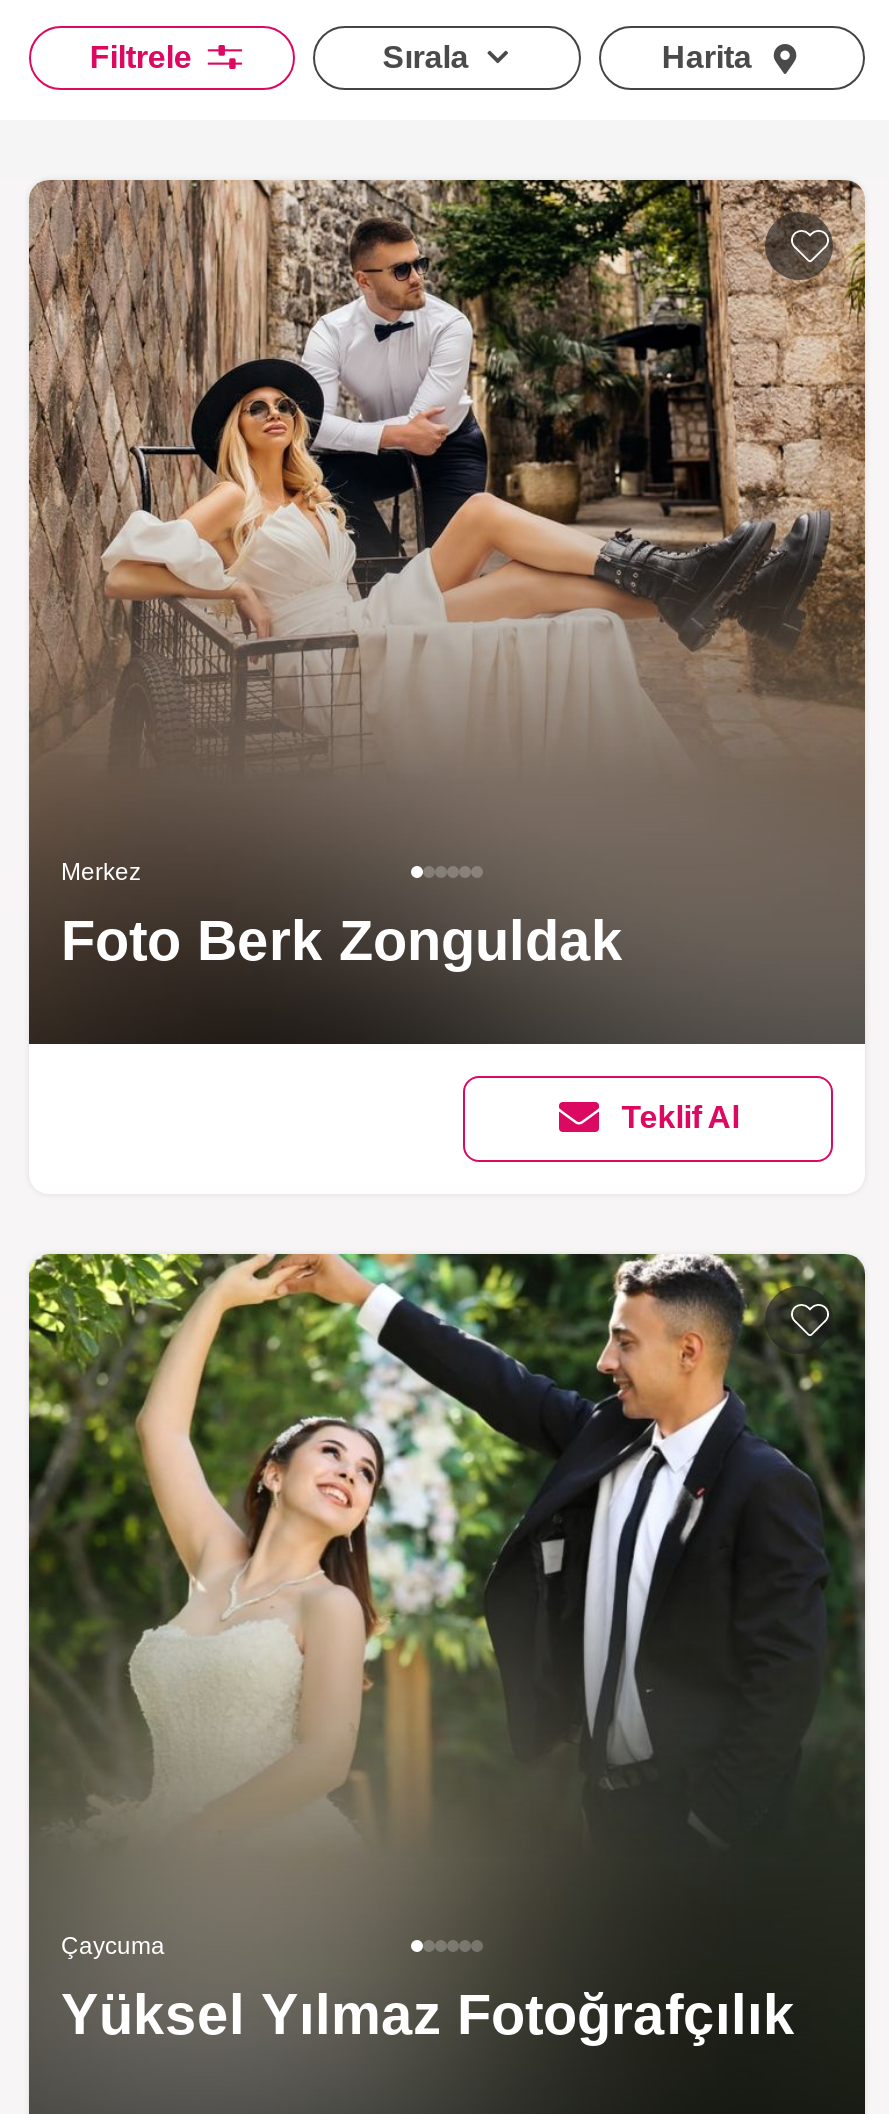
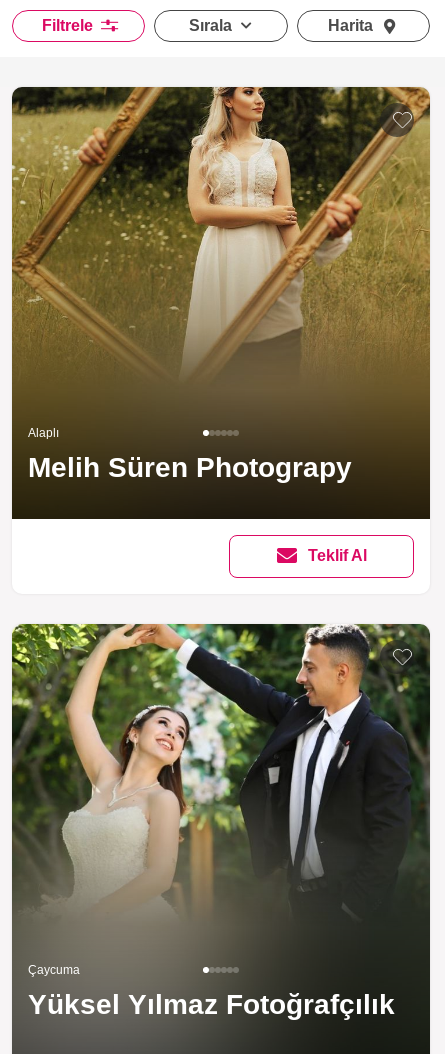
[29,178,865,1044] [image] | Merkez | Foto Berk Zonguldak -> [12,86,430,518] [image] | Alaplı | Melih Süren Photograpy

